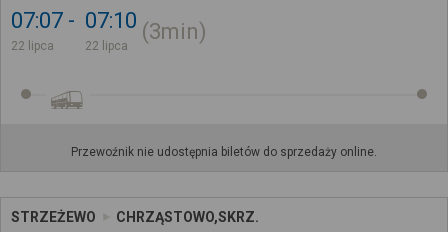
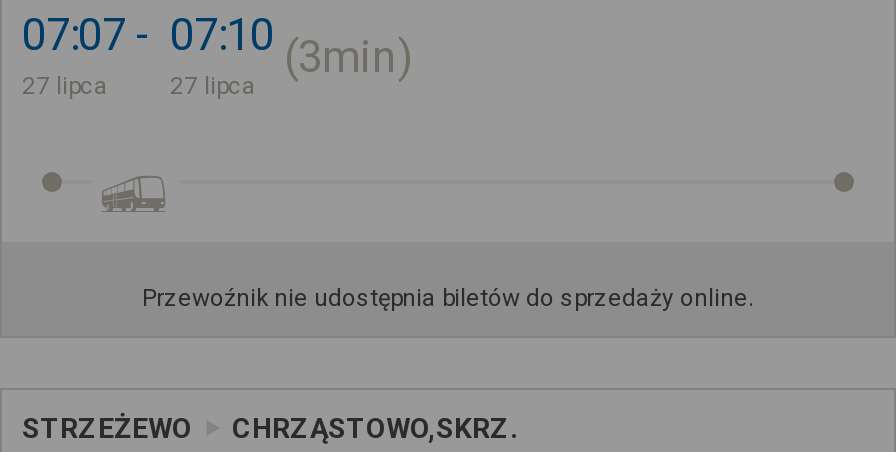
[11,39,54,53] 22 lipca -> [22,71,108,99] 27 lipca
[85,39,128,53] 22 lipca -> [170,71,256,99] 27 lipca

